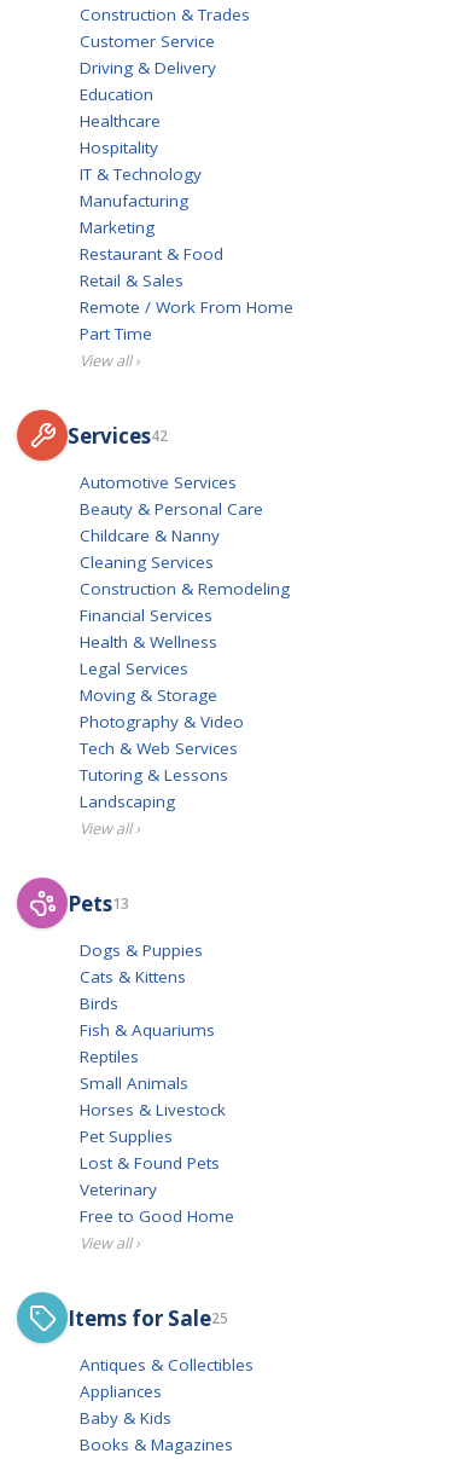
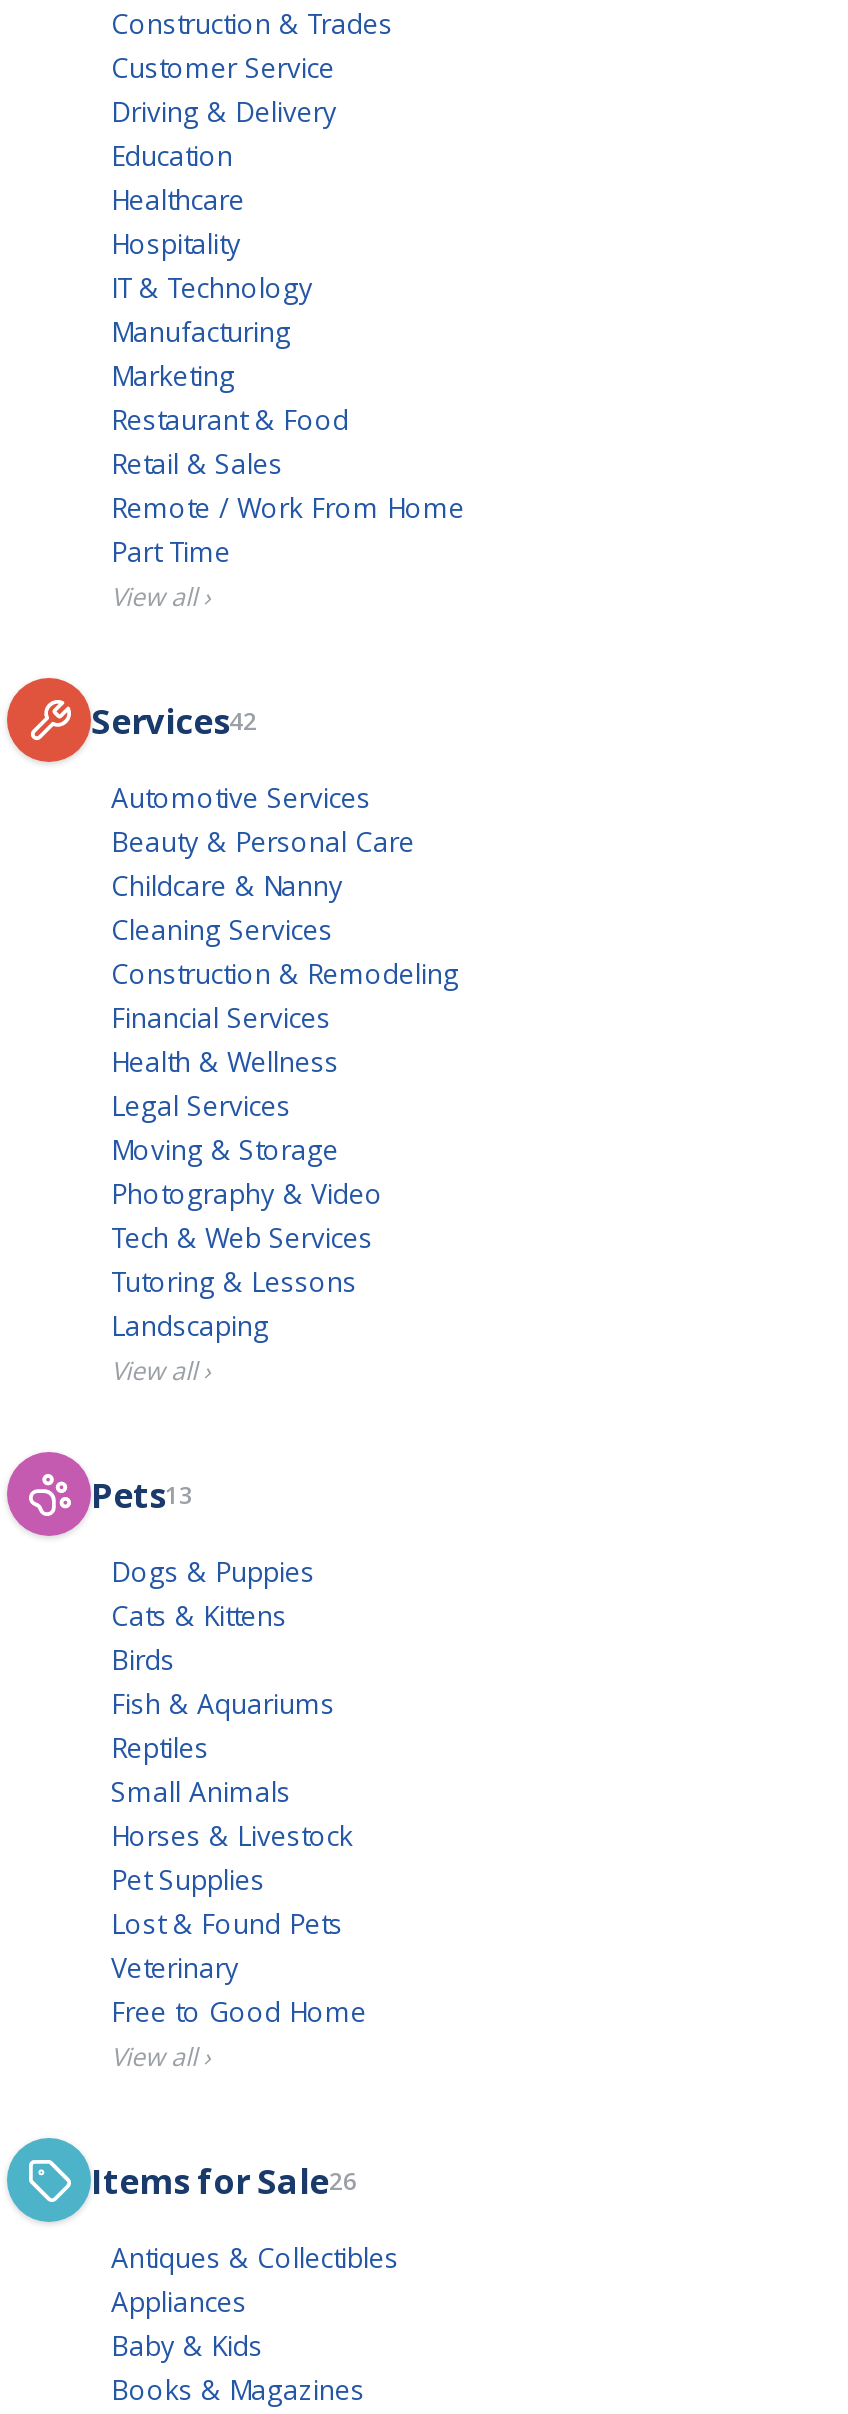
[68,1304,228,1331] Items for Sale25 -> [91,2157,357,2203] Items for Sale26

